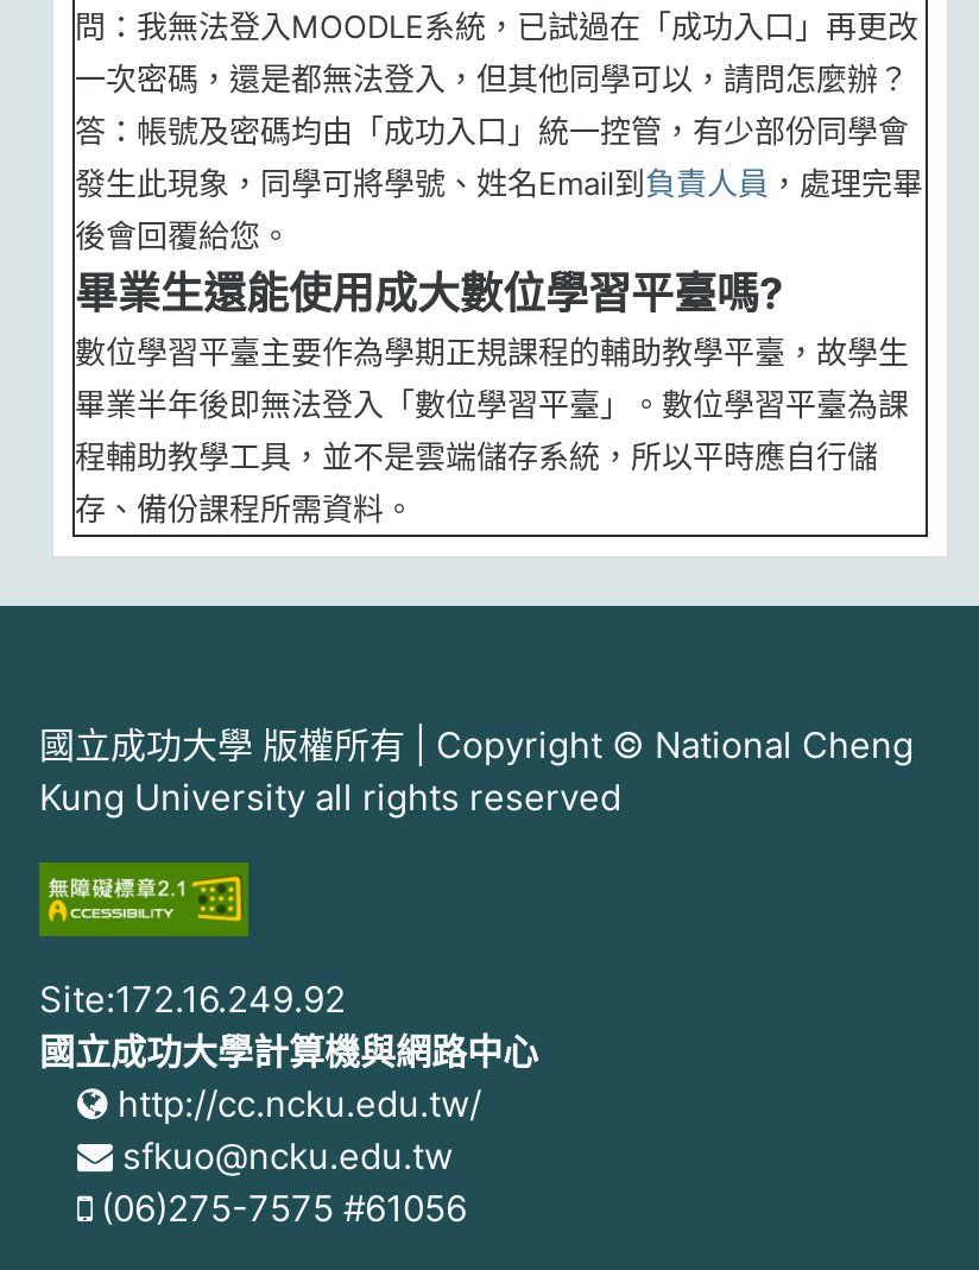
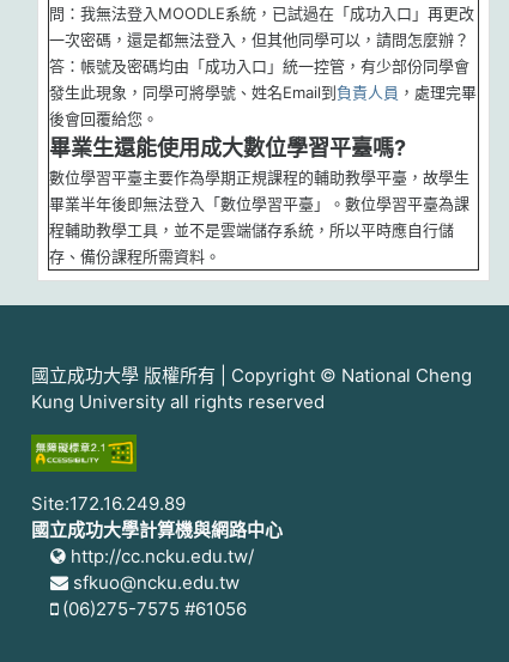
[39,977,346,1022] Site:172.16.249.92 -> [31,492,186,515] Site:172.16.249.89

